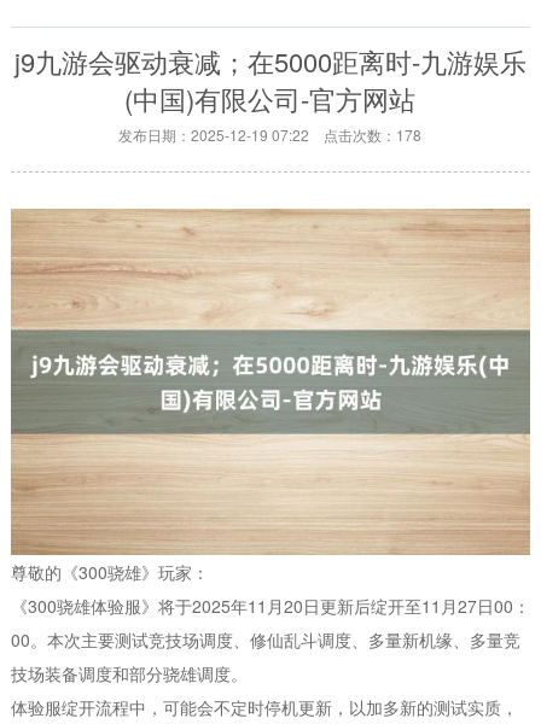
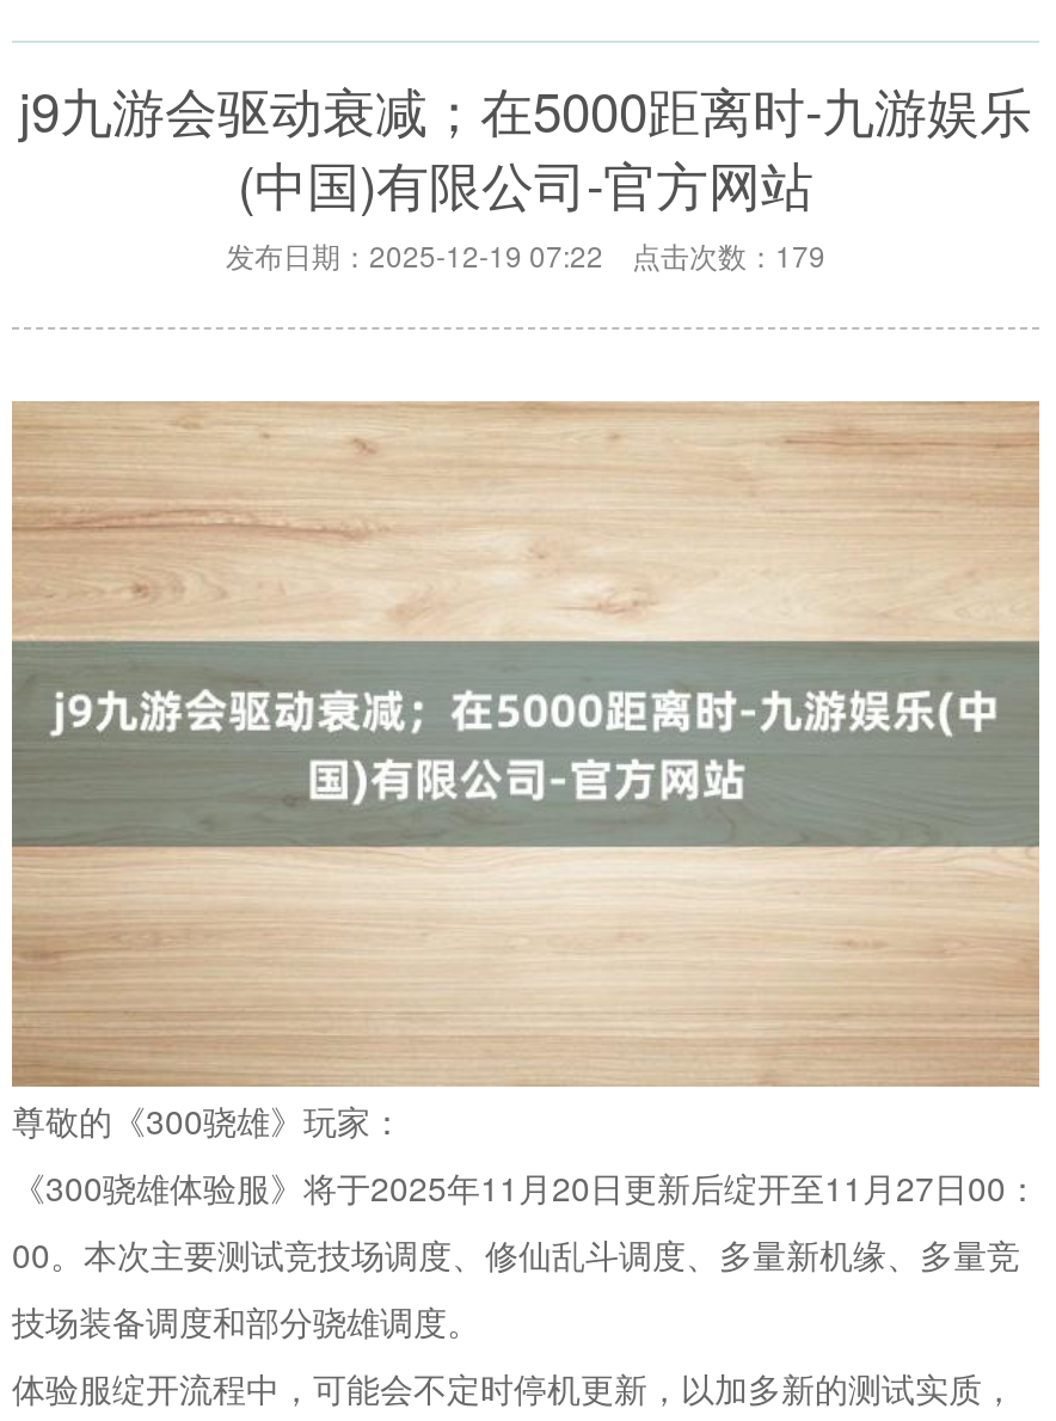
[119,124,422,144] 发布日期：2025-12-19 07:22 点击次数：178 -> [226,233,825,273] 发布日期：2025-12-19 07:22 点击次数：179

